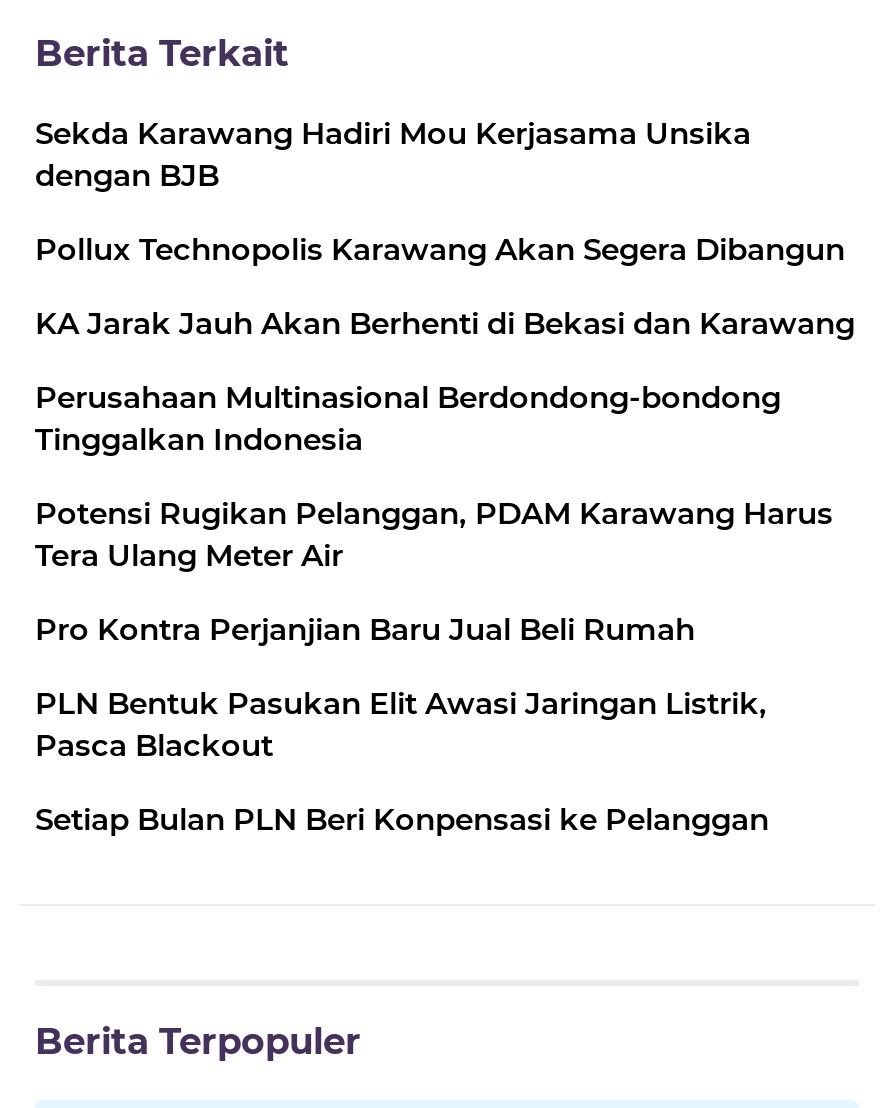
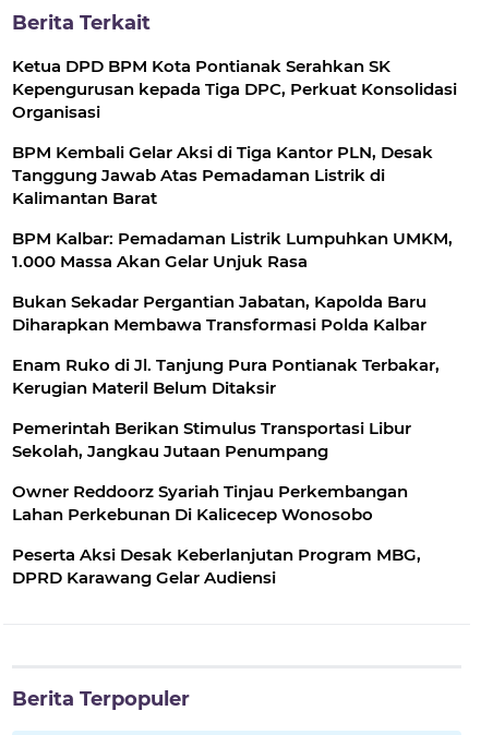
[35,113,751,193] Sekda Karawang Hadiri Mou Kerjasama Unsika | dengan BJB -> [12,55,457,122] Ketua DPD BPM Kota Pontianak Serahkan SK | Kepengurusan kepada Tiga DPC, Perkuat Konsolidasi | Organisasi
[35,229,845,267] Pollux Technopolis Karawang Akan Segera Dibangun -> [12,141,433,208] BPM Kembali Gelar Aksi di Tiga Kantor PLN, Desak | Tanggung Jawab Atas Pemadaman Listrik di | Kalimantan Barat
[35,303,855,341] KA Jarak Jauh Akan Berhenti di Bekasi dan Karawang -> [12,227,453,271] BPM Kalbar: Pemadaman Listrik Lumpuhkan UMKM, | 1.000 Massa Akan Gelar Unjuk Rasa
[35,377,781,457] Perusahaan Multinasional Berdondong-bondong | Tinggalkan Indonesia -> [12,291,426,334] Bukan Sekadar Pergantian Jabatan, Kapolda Baru | Diharapkan Membawa Transformasi Polda Kalbar
[35,493,833,573] Potensi Rugikan Pelanggan, PDAM Karawang Harus | Tera Ulang Meter Air -> [12,354,440,398] Enam Ruko di Jl. Tanjung Pura Pontianak Terbakar, | Kerugian Materil Belum Ditaksir
[35,609,695,647] Pro Kontra Perjanjian Baru Jual Beli Rumah -> [12,417,411,461] Pemerintah Berikan Stimulus Transportasi Libur | Sekolah, Jangkau Jutaan Penumpang
[35,683,767,763] PLN Bentuk Pasukan Elit Awasi Jaringan Listrik, | Pasca Blackout -> [12,480,408,524] Owner Reddoorz Syariah Tinjau Perkembangan | Lahan Perkebunan Di Kalicecep Wonosobo
[35,799,769,837] Setiap Bulan PLN Beri Konpensasi ke Pelanggan -> [12,544,421,587] Peserta Aksi Desak Keberlanjutan Program MBG, | DPRD Karawang Gelar Audiensi

